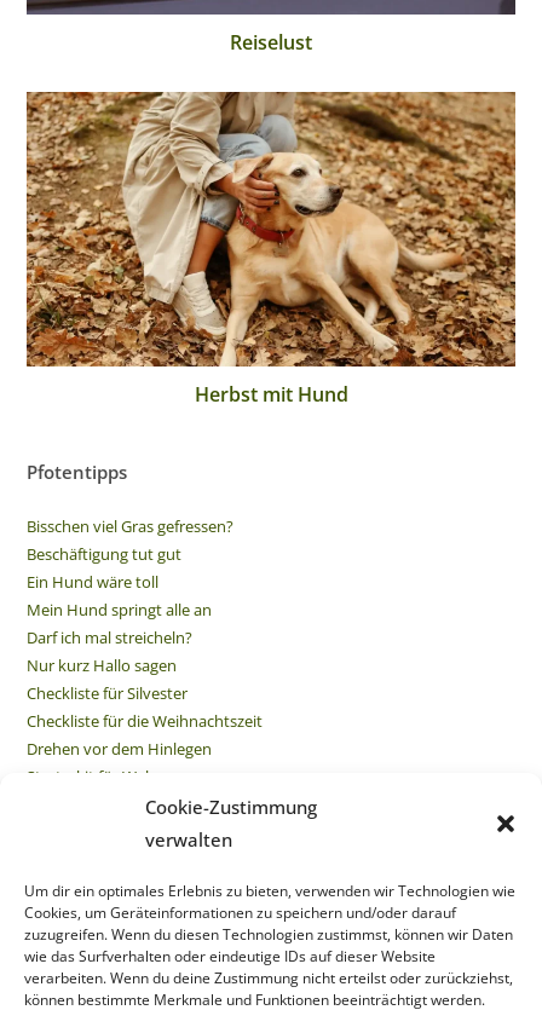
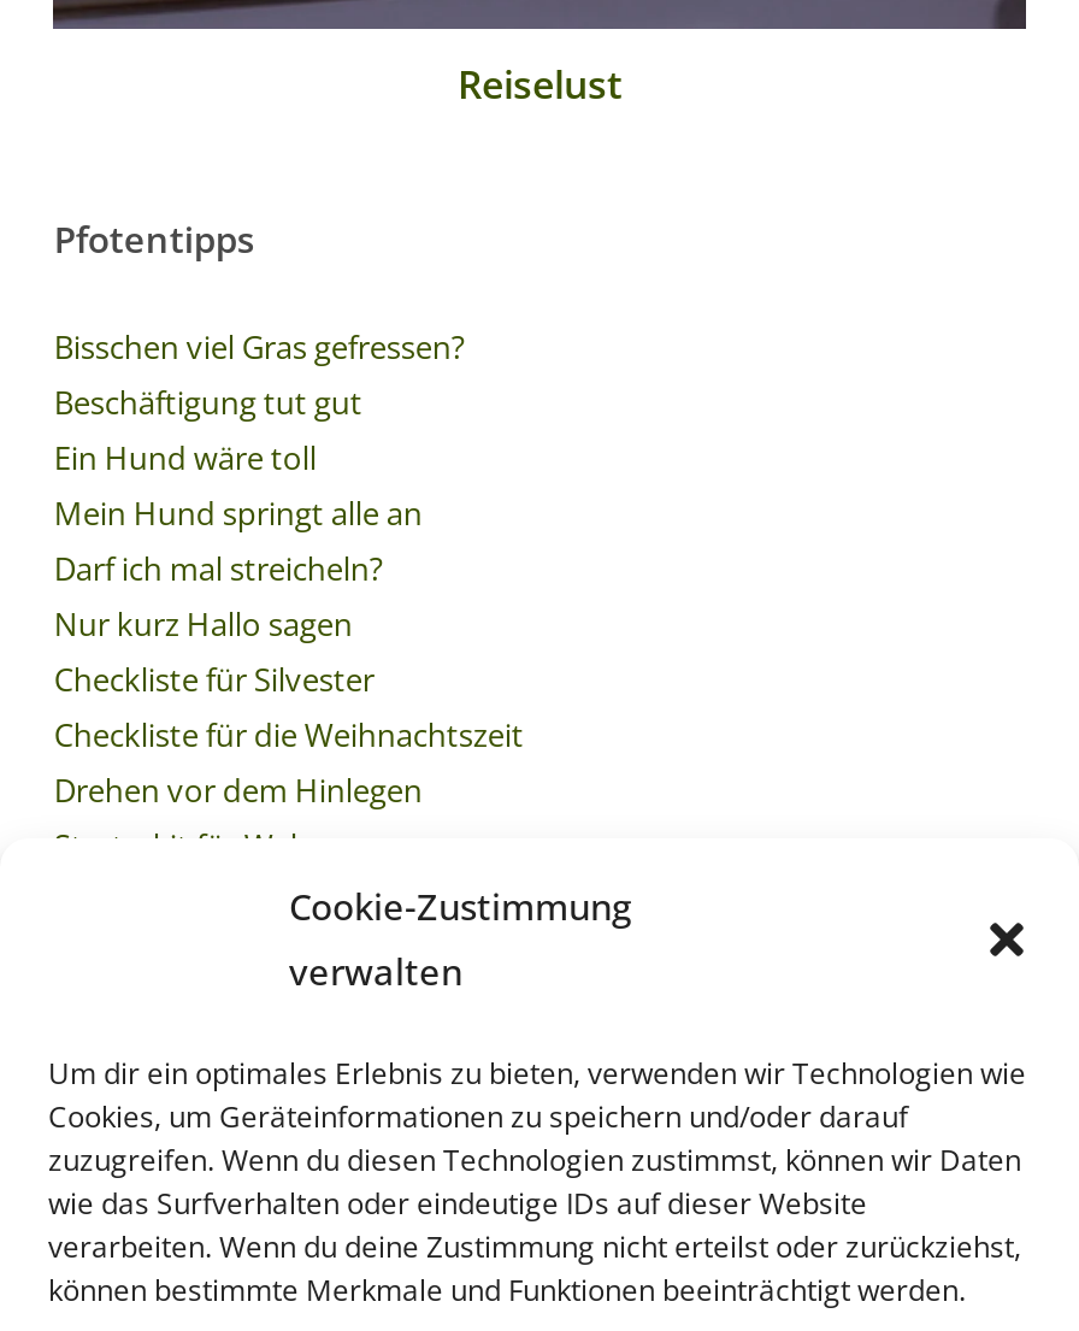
[25,91,517,408] [image] | Herbst mit Hund -> none

